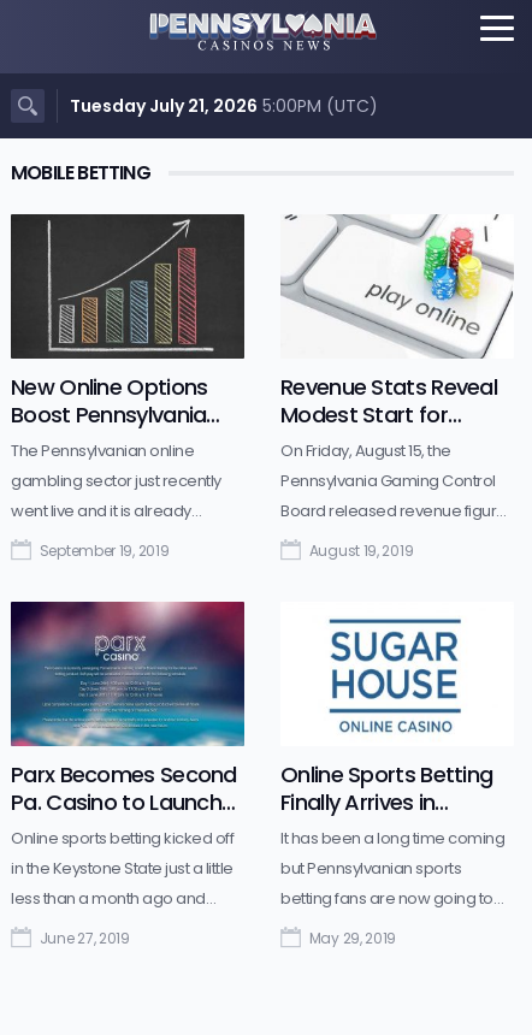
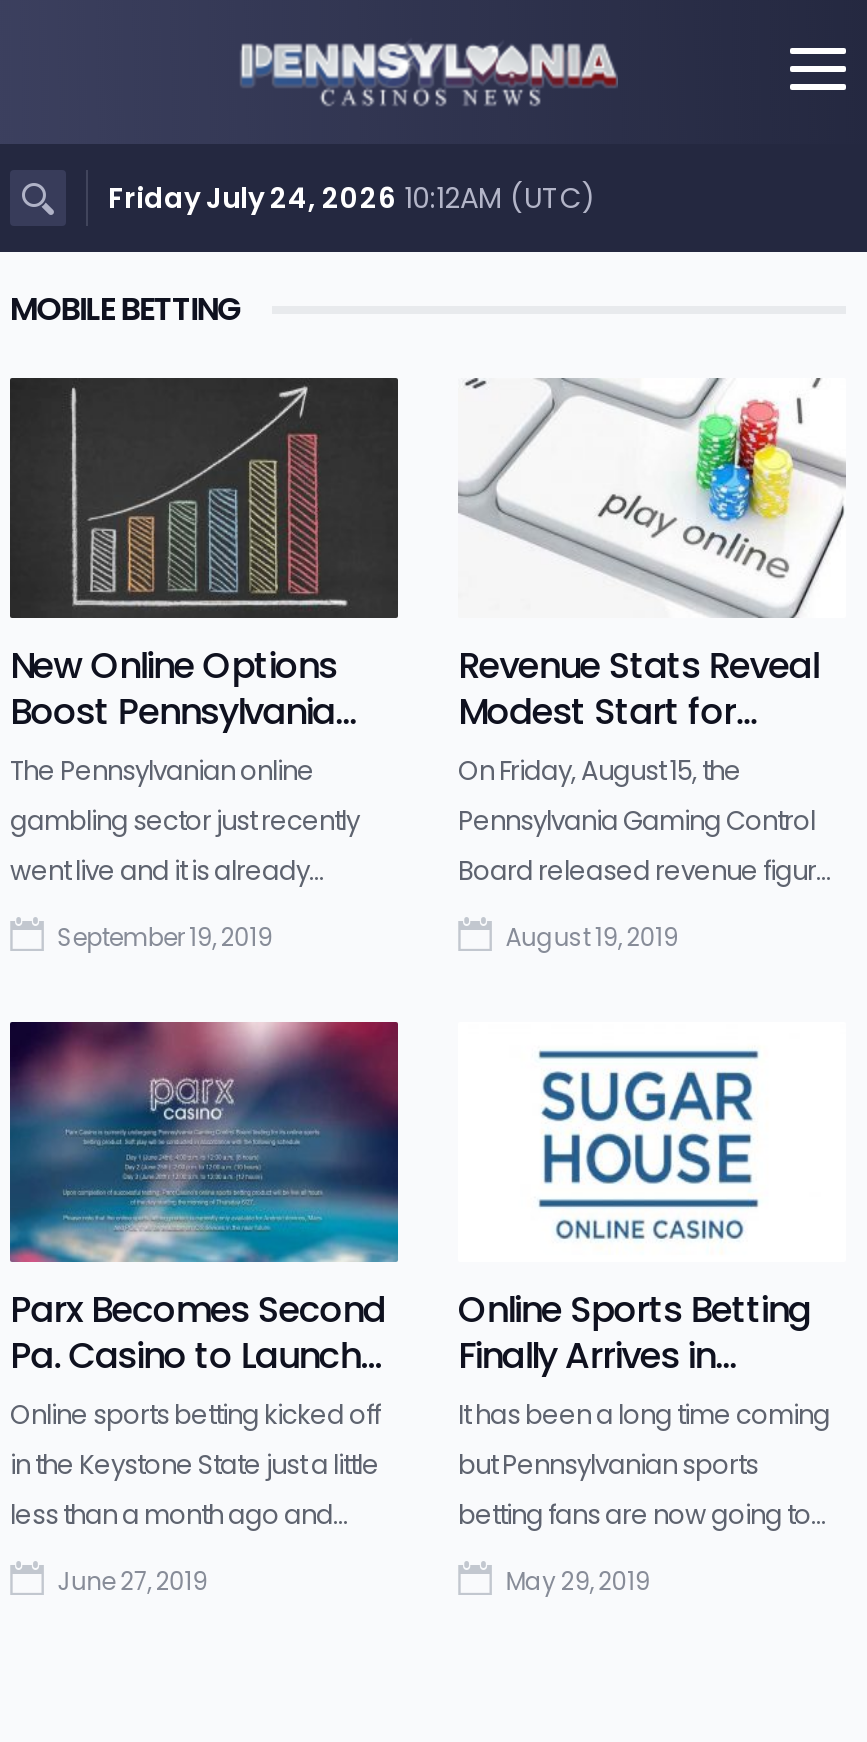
[70,94,378,118] Tuesday July 21, 2026 5:00PM (UTC) -> [108,178,596,218] Friday July 24, 2026 10:12AM (UTC)

